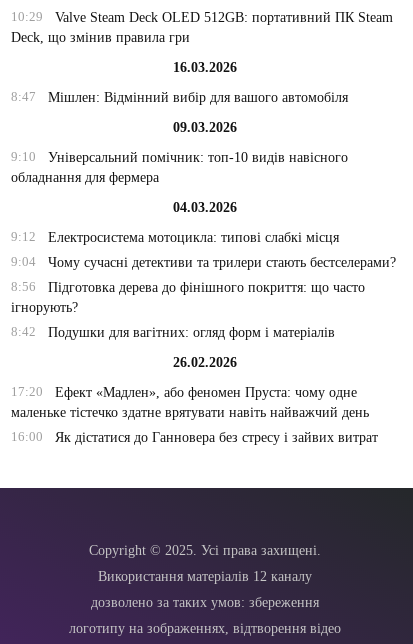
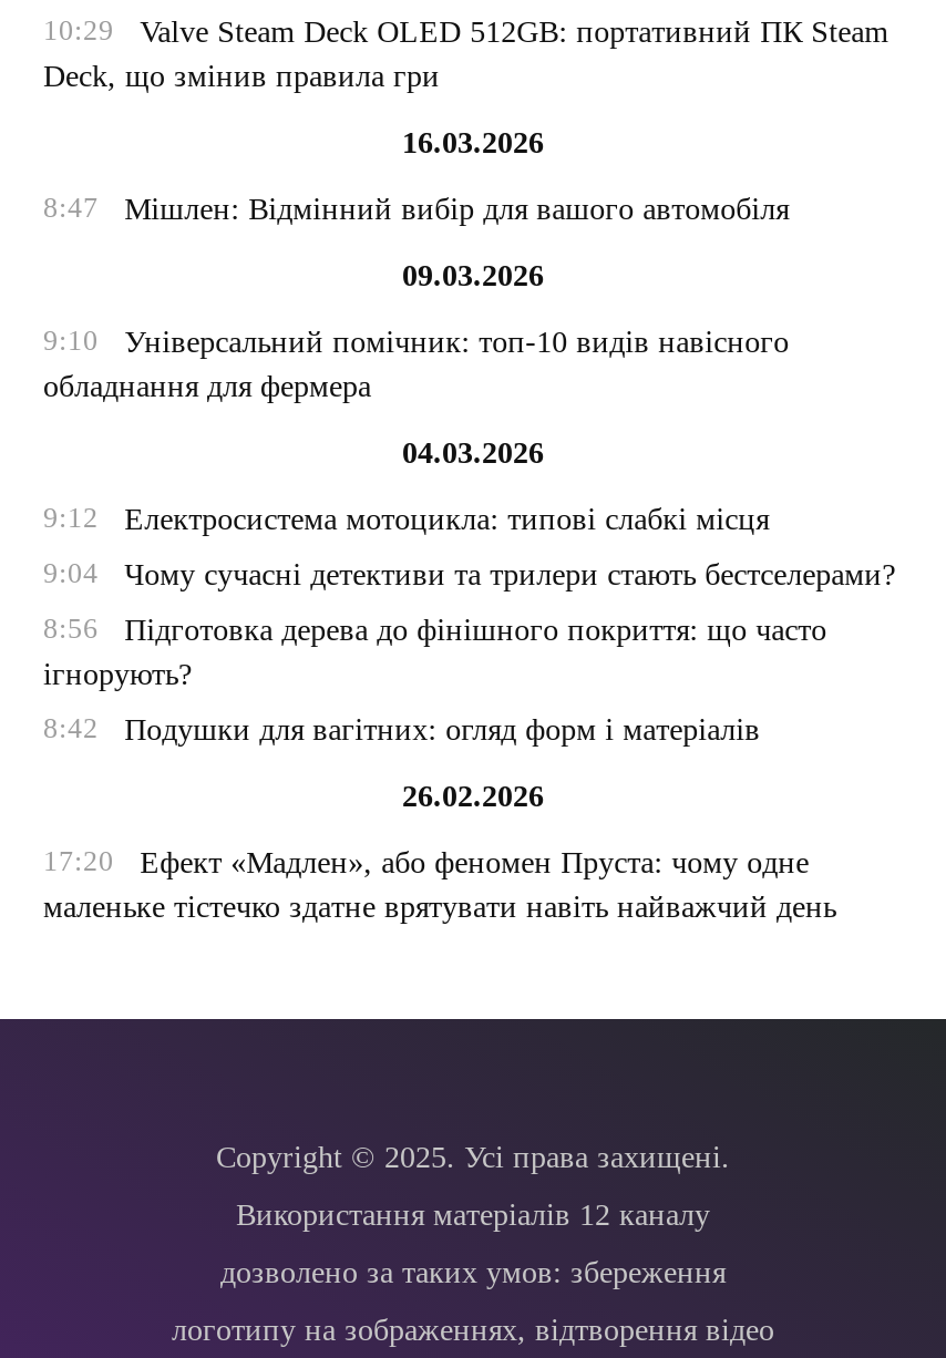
[11,429,378,445] 16:00 | Як дістатися до Ганновера без стресу і зайвих витрат -> none

